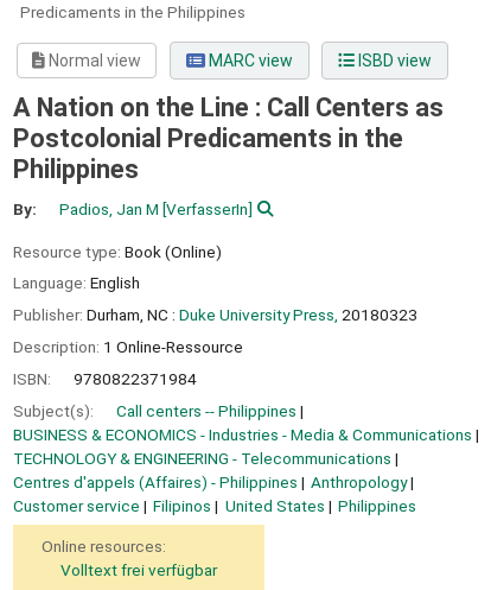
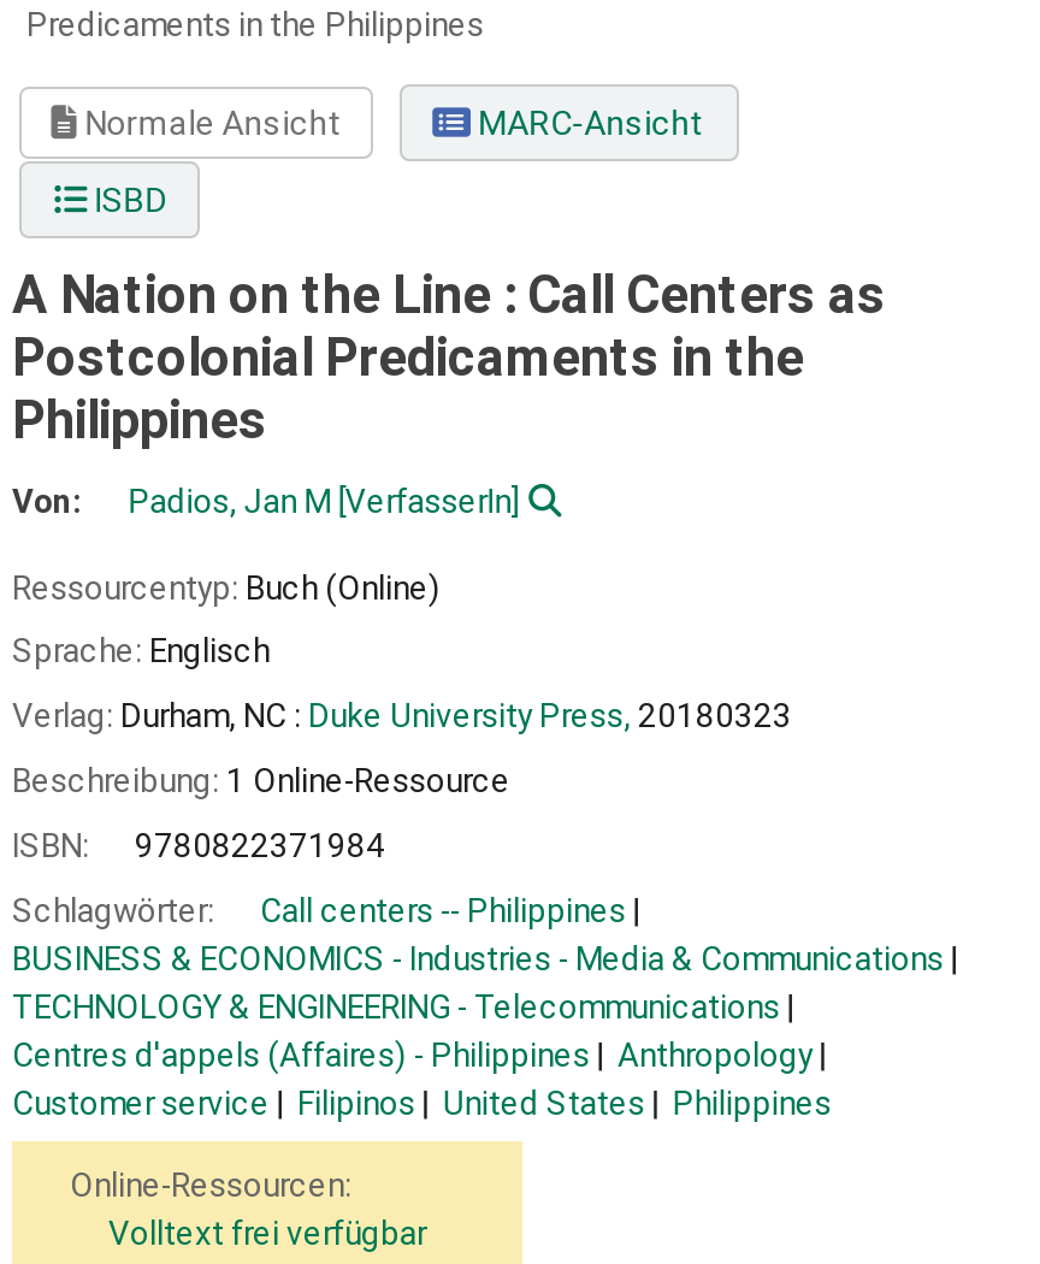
[45,51,432,70] Normal view | MARC view | ISBD view -> [78,104,704,220] Normale Ansicht | MARC-Ansicht | ISBD
[13,199,37,218] By: -> [12,481,82,519] Von:
[13,242,222,261] Resource type: Book (Online) -> [12,567,441,606] Ressourcentyp: Buch (Online)
[13,273,140,292] Language: English -> [12,632,270,670] Sprache: Englisch
[13,305,417,324] Publisher: Durham, NC : Duke University Press, 20180323 -> [12,696,792,735] Verlag: Durham, NC : Duke University Press, 20180323
[13,337,243,356] Description: 1 Online-Ressource -> [12,761,510,799] Beschreibung: 1 Online-Ressource
[13,401,97,420] Subject(s): -> [12,890,221,928] Schlagwörter:
[42,537,166,556] Online resources: -> [70,1166,351,1205] Online-Ressourcen:

